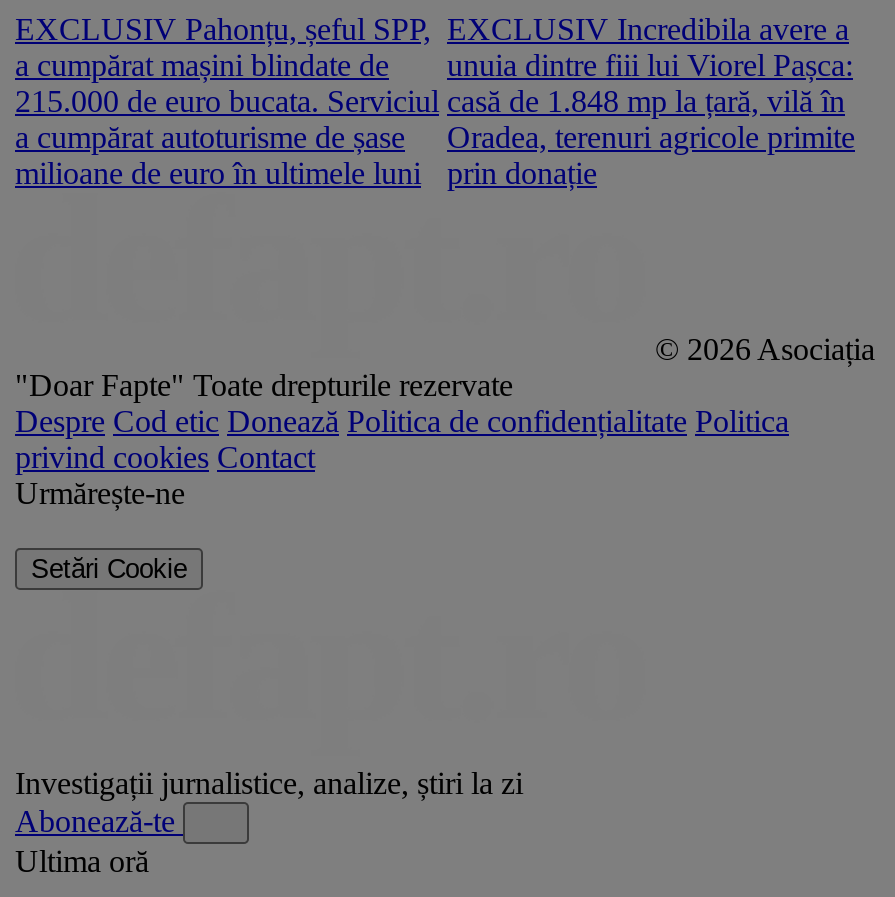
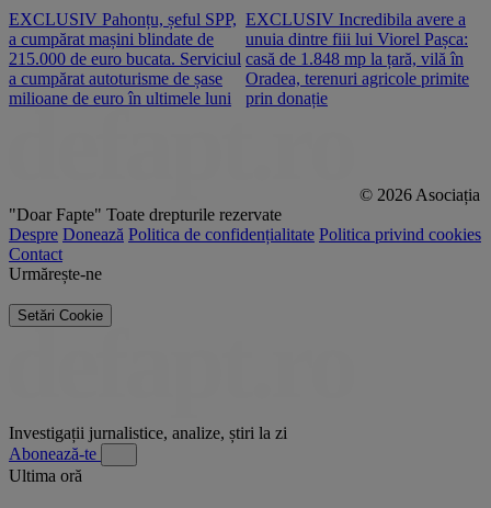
[15,403,789,473] Despre Cod etic Donează Politica de confidențialitate Politica | privind cookies Contact -> [9,225,481,263] Despre Donează Politica de confidențialitate Politica privind cookies | Contact

